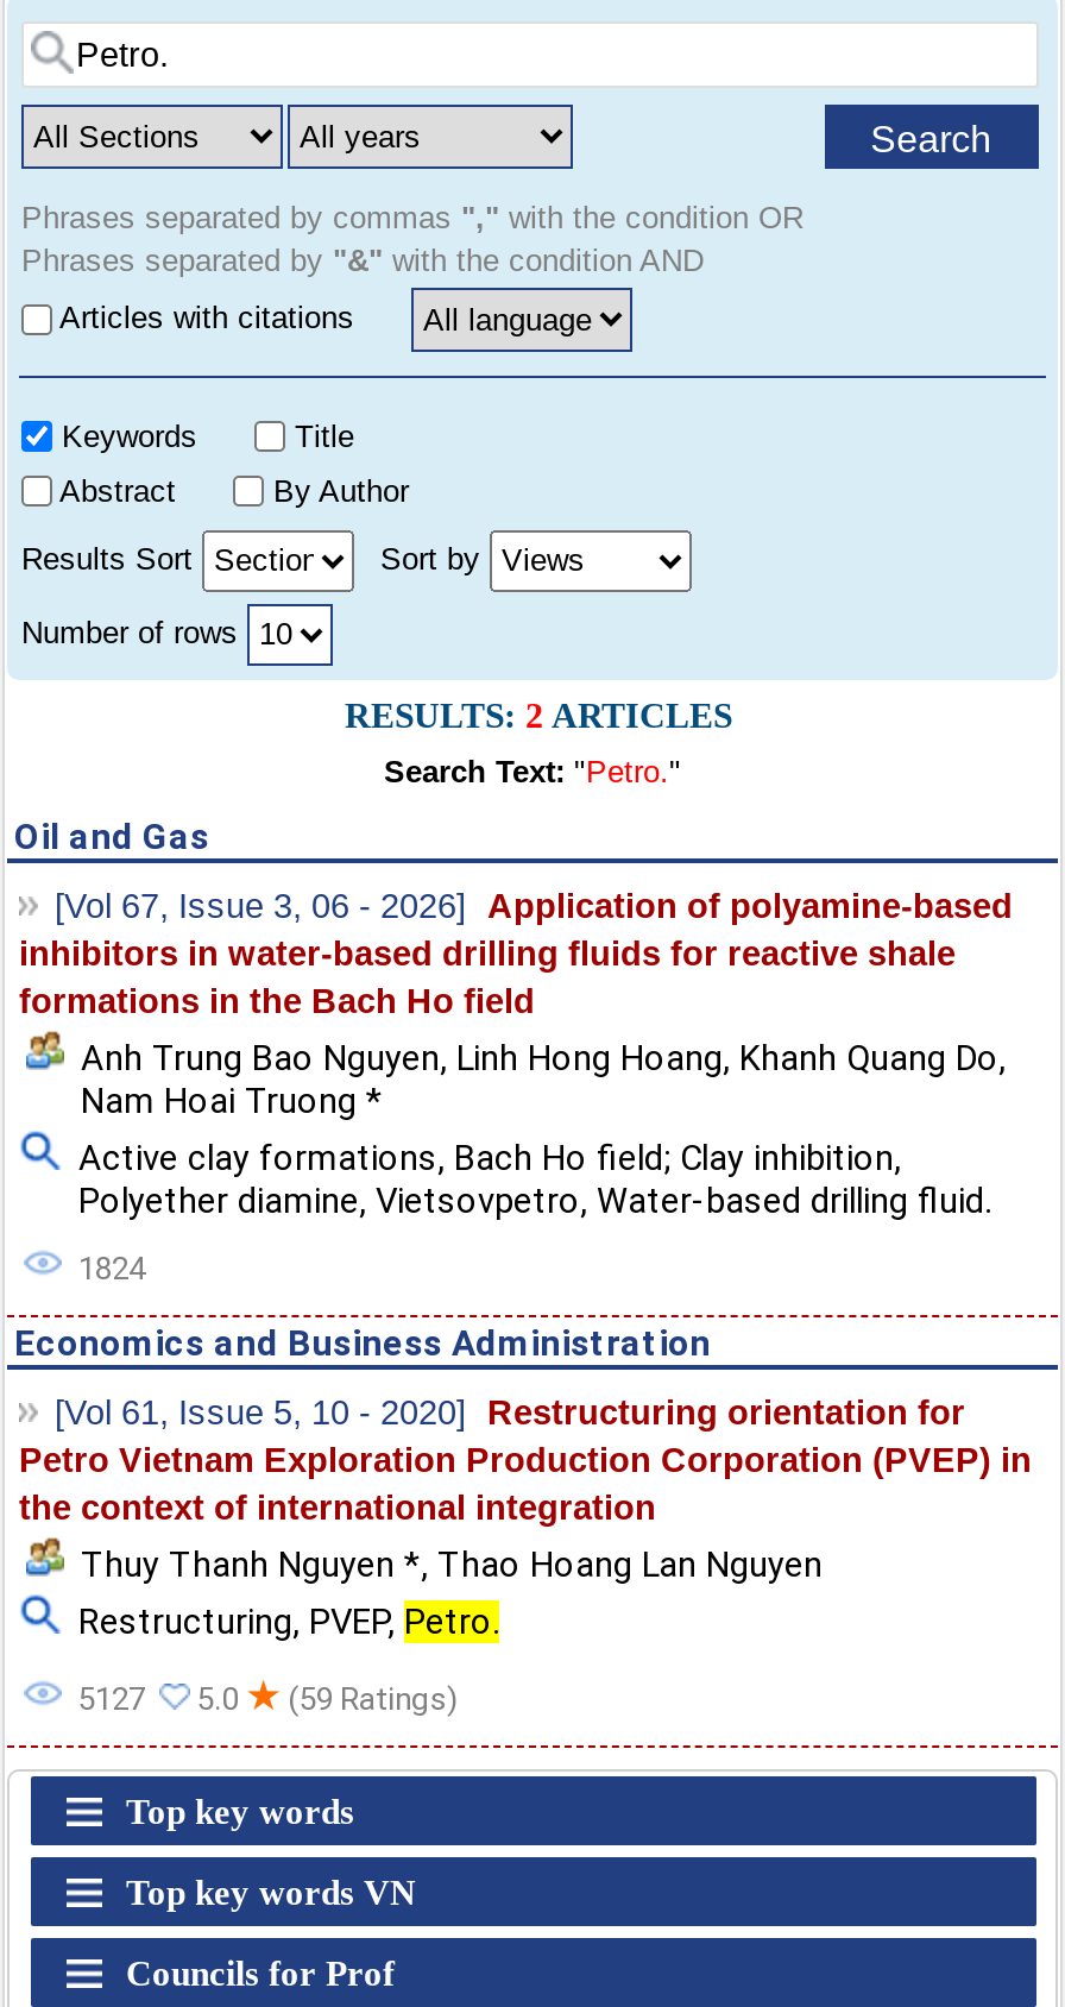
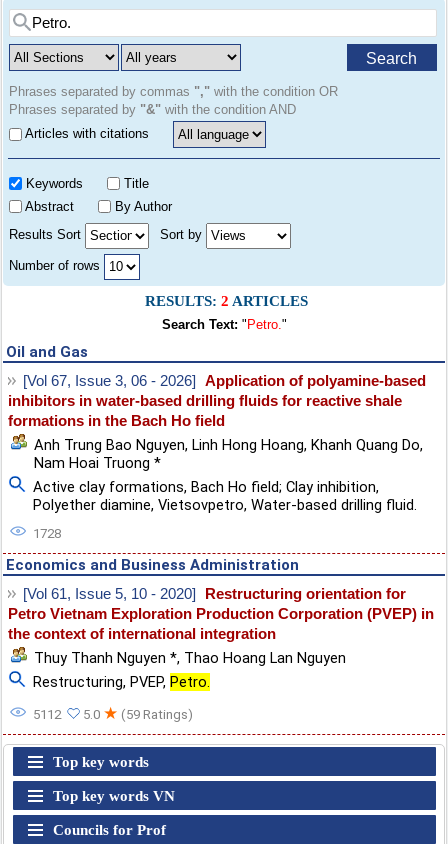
[78,1250,145,1286] 1824 -> [33,526,61,541] 1728
[78,1681,145,1716] 5127 -> [33,707,61,722] 5112

